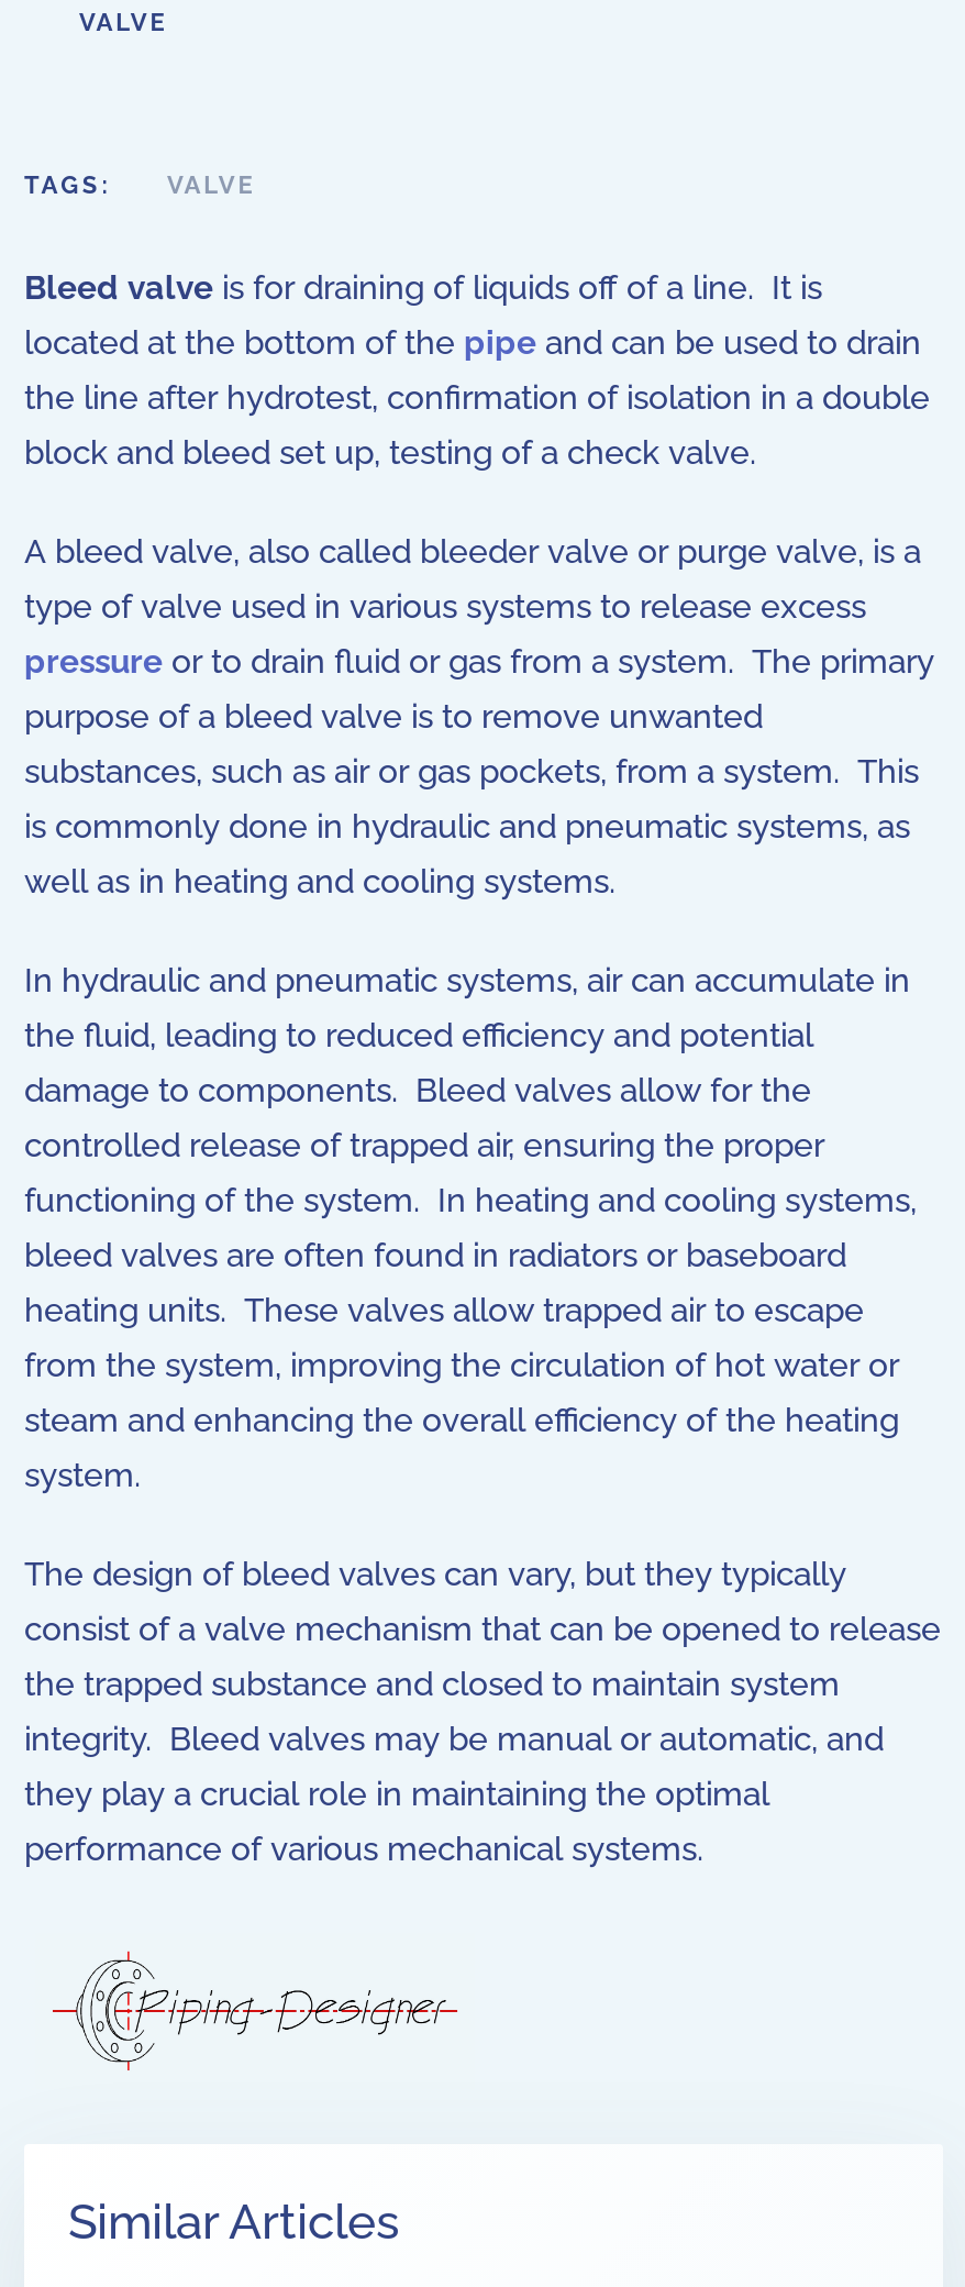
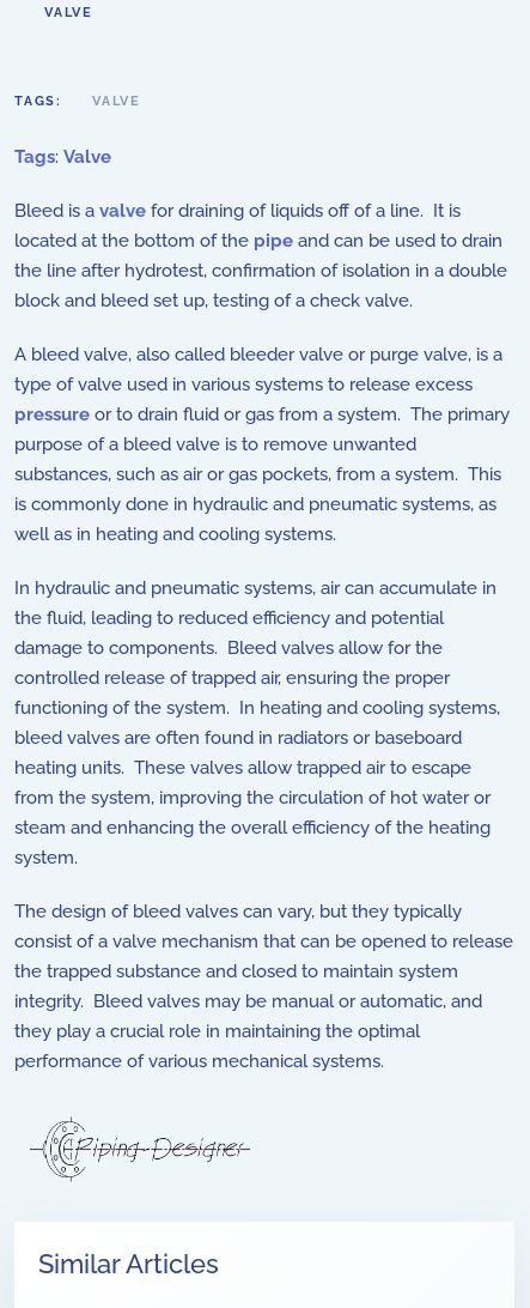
[24,268,822,308] Bleed valve is for draining of liquids off of a line. It is -> [14,146,461,222] Tags: Valve | Bleed is a valve for draining of liquids off of a line. It is

